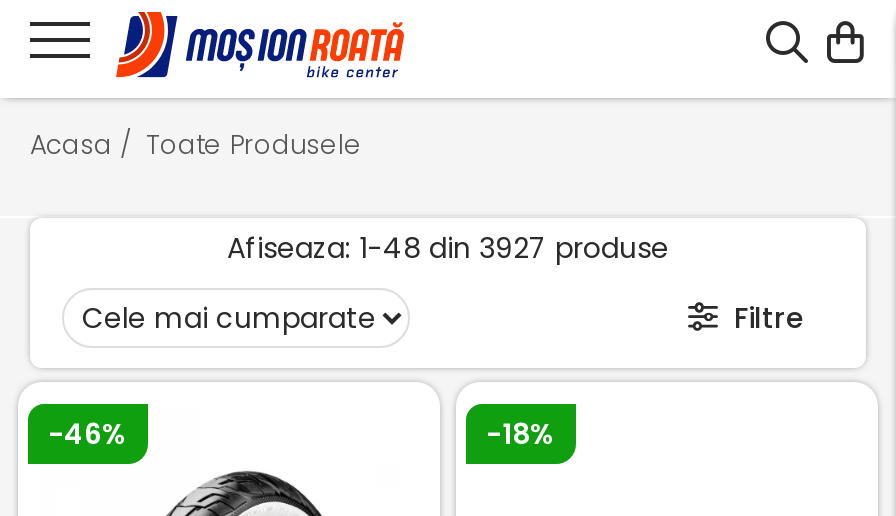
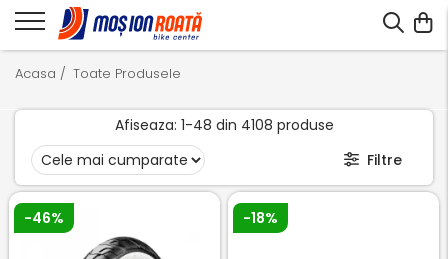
[227,228,669,268] Afiseaza: 1-48 din 3927 produse -> [114,115,333,135] Afiseaza: 1-48 din 4108 produse

